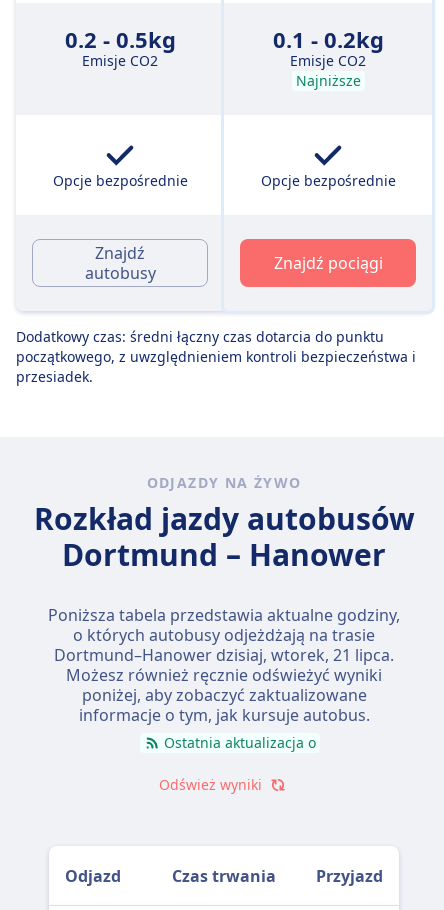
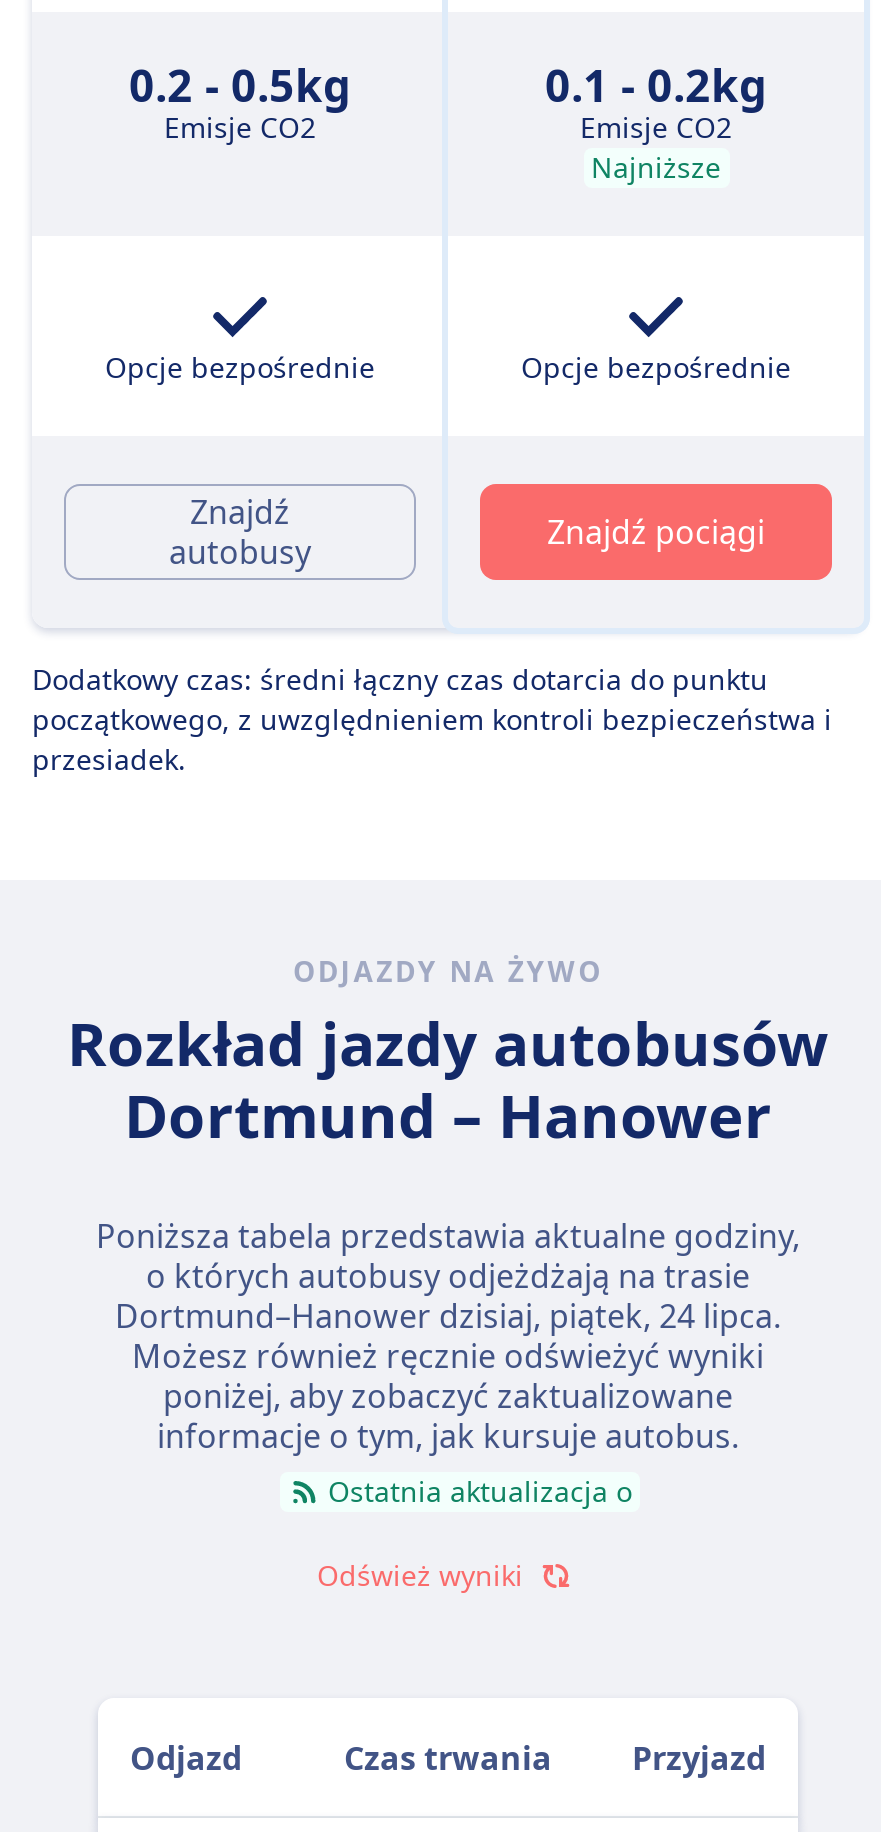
[54,644,394,666] Dortmund–Hanower dzisiaj, wtorek, 21 lipca. -> [115,1294,781,1338] Dortmund–Hanower dzisiaj, piątek, 24 lipca.

